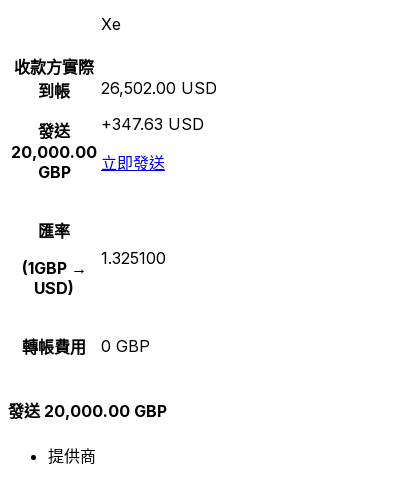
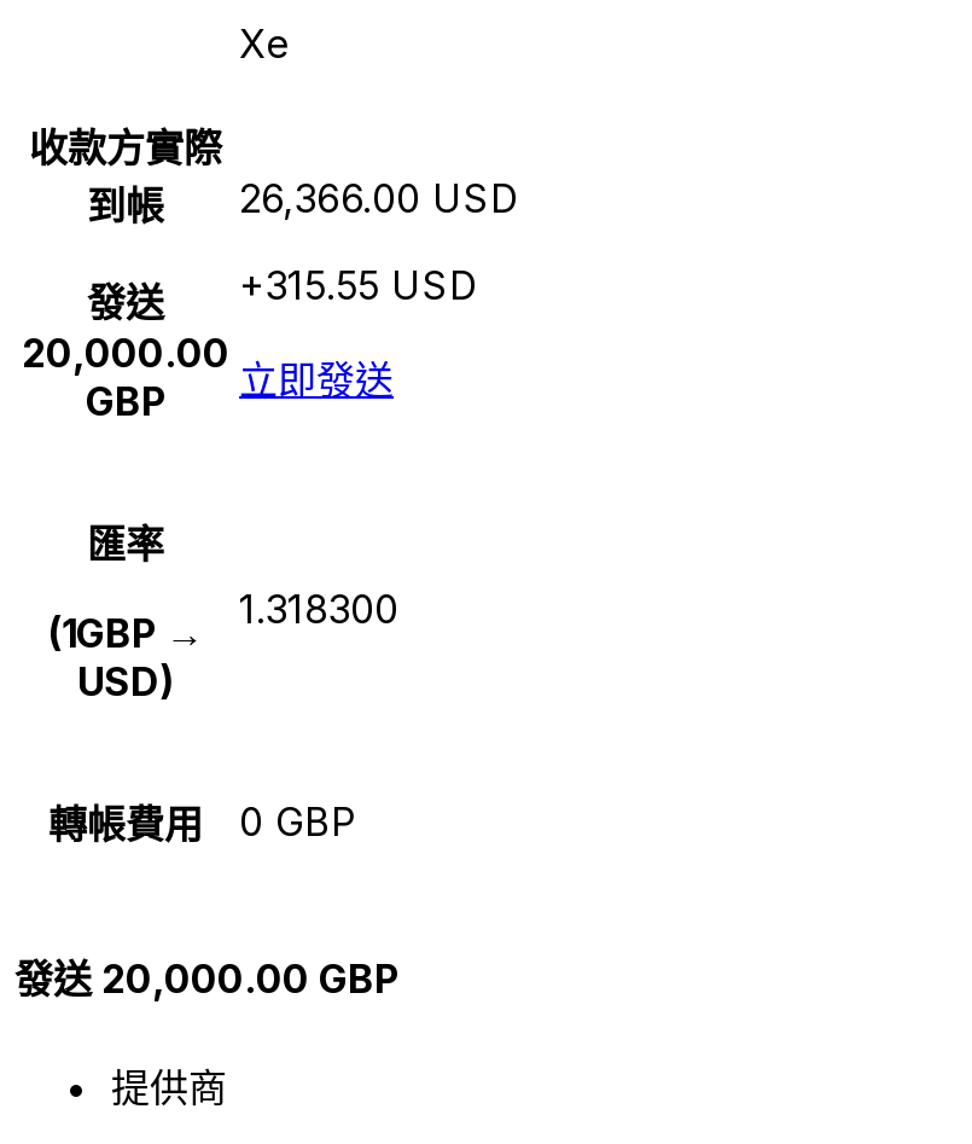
[38,78,217,101] 到帳 26,502.00 USD -> [87,173,519,229] 到帳 26,366.00 USD
[38,114,204,141] 發送 +347.63 USD -> [87,260,478,325] 發送 +315.55 USD
[101,248,166,268] 1.325100 -> [239,584,398,632] 1.318300

